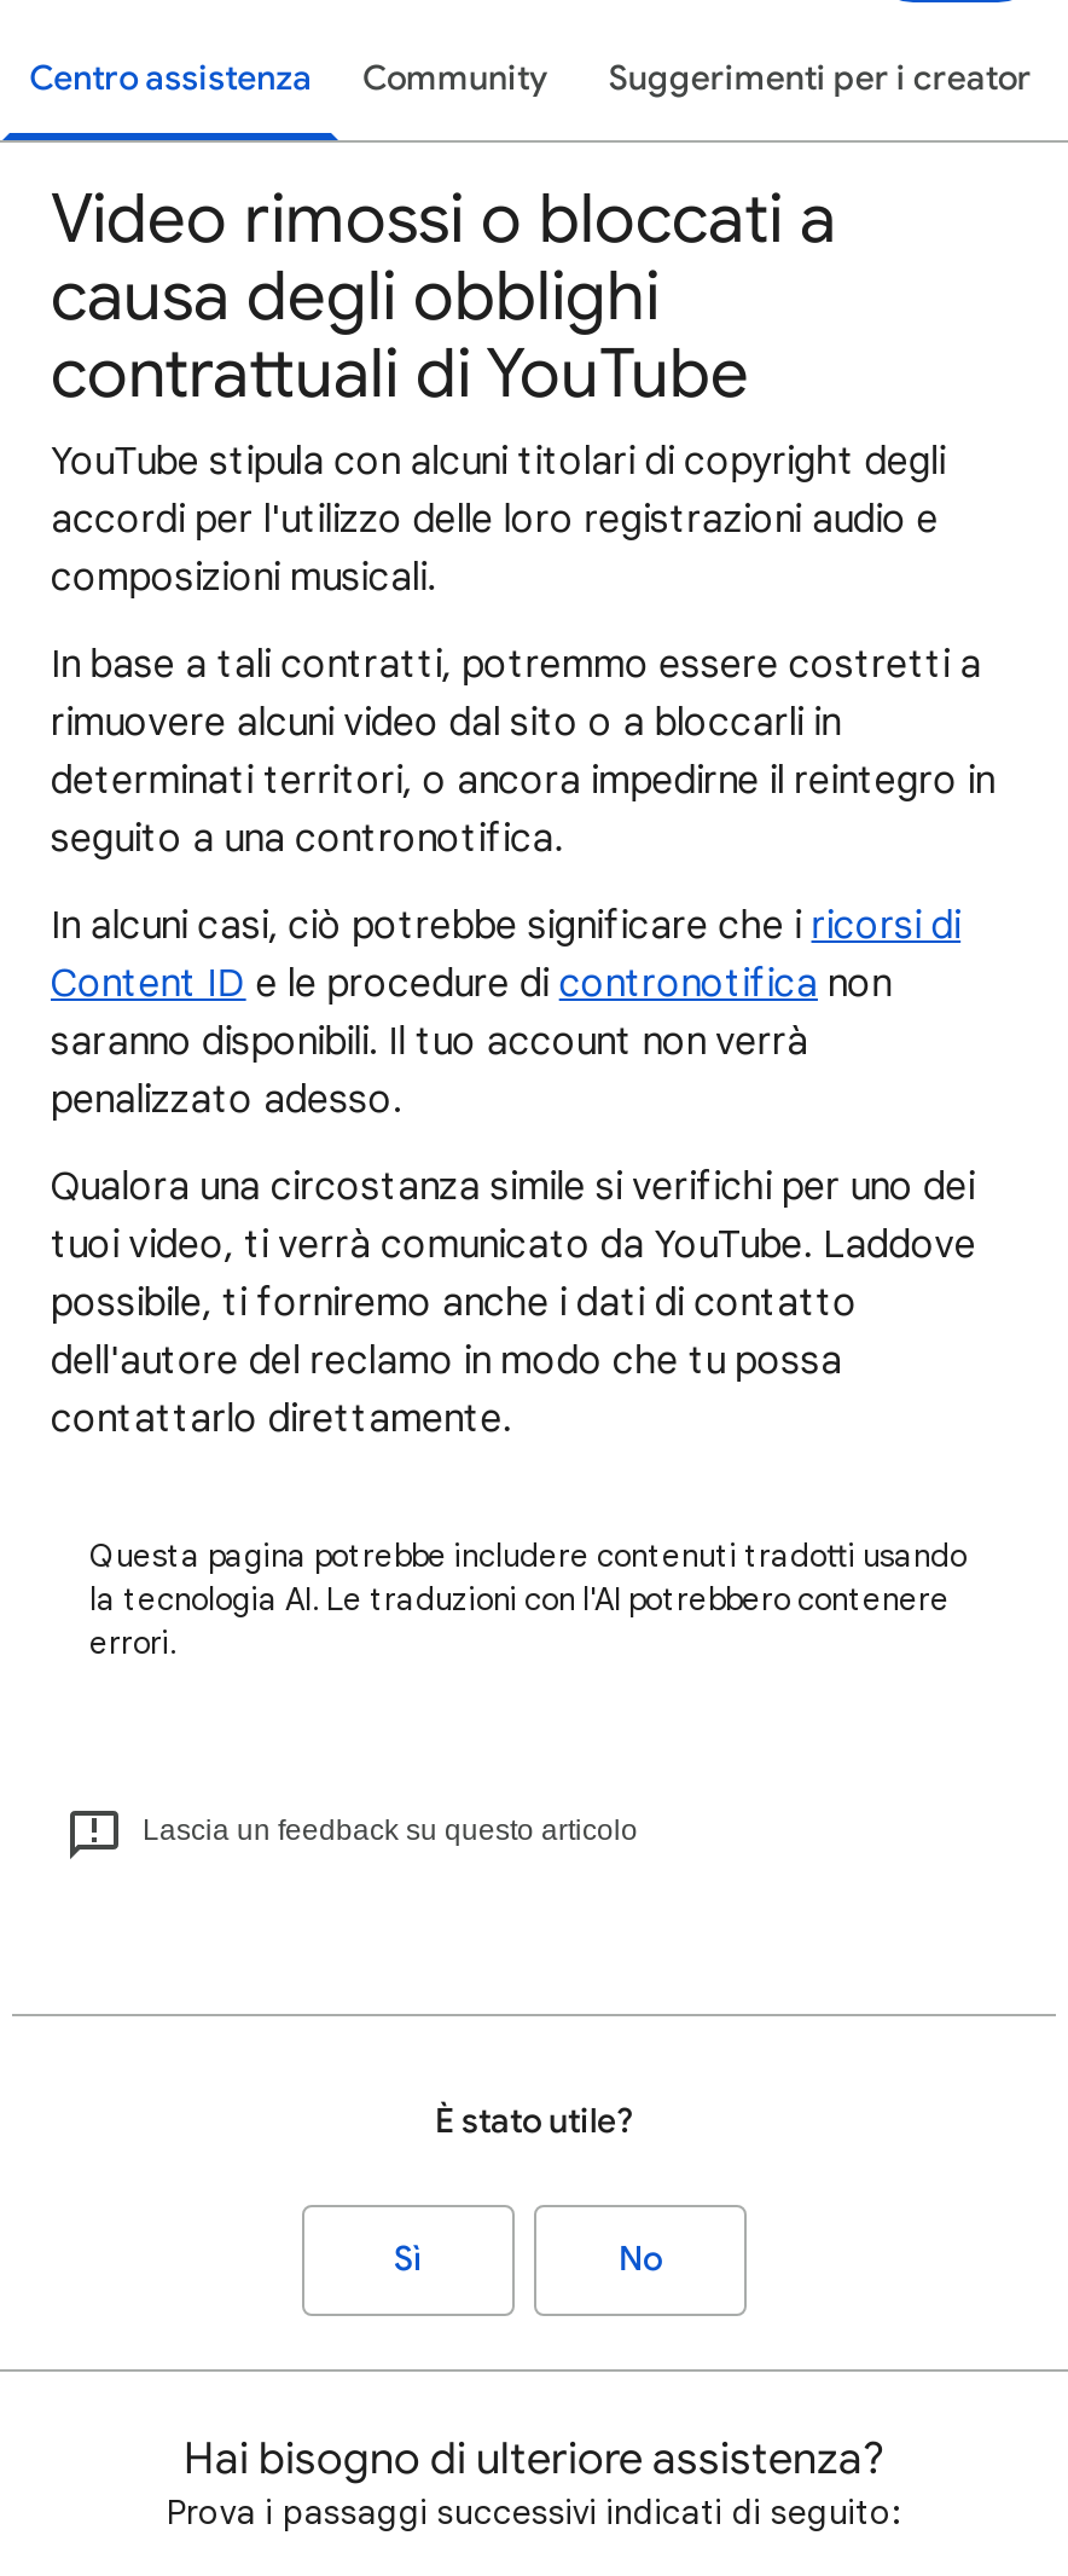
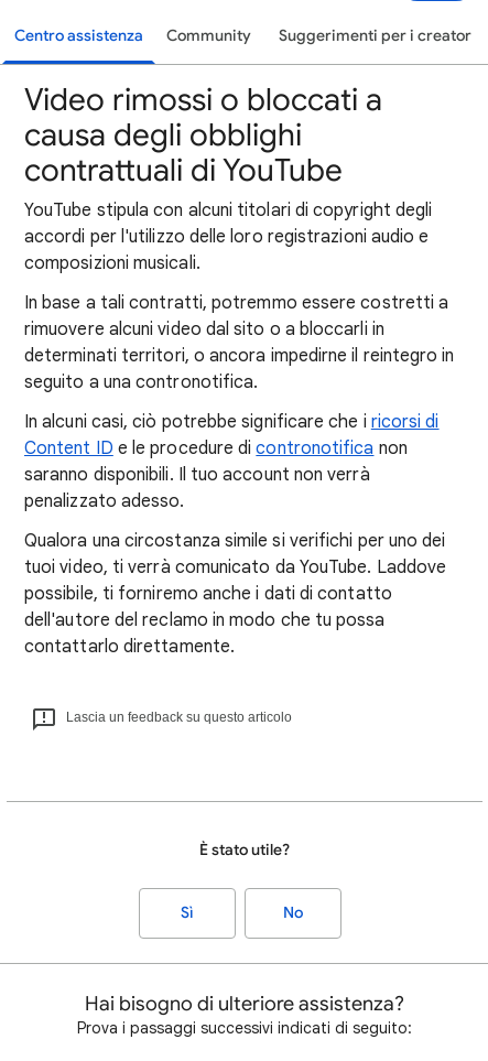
[89,1535,967,1663] Questa pagina potrebbe includere contenuti tradotti usando | la tecnologia AI. Le traduzioni con l'AI potrebbero contenere | errori. -> none

